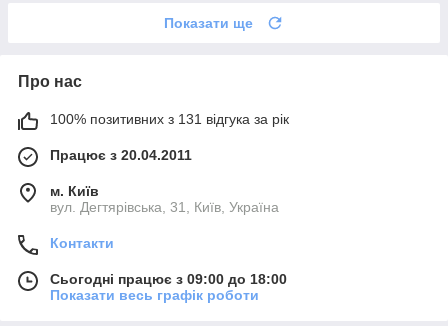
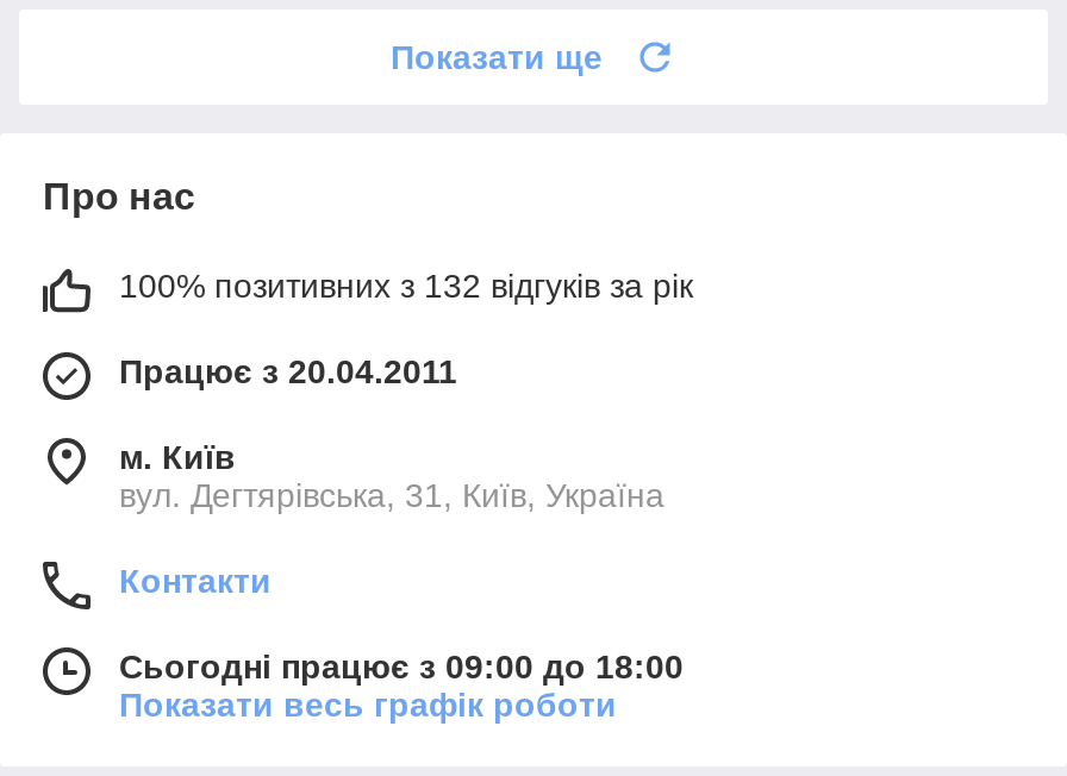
[50,111,289,127] 100% позитивних з 131 відгука за рік -> [119,268,693,306] 100% позитивних з 132 відгуків за рік

